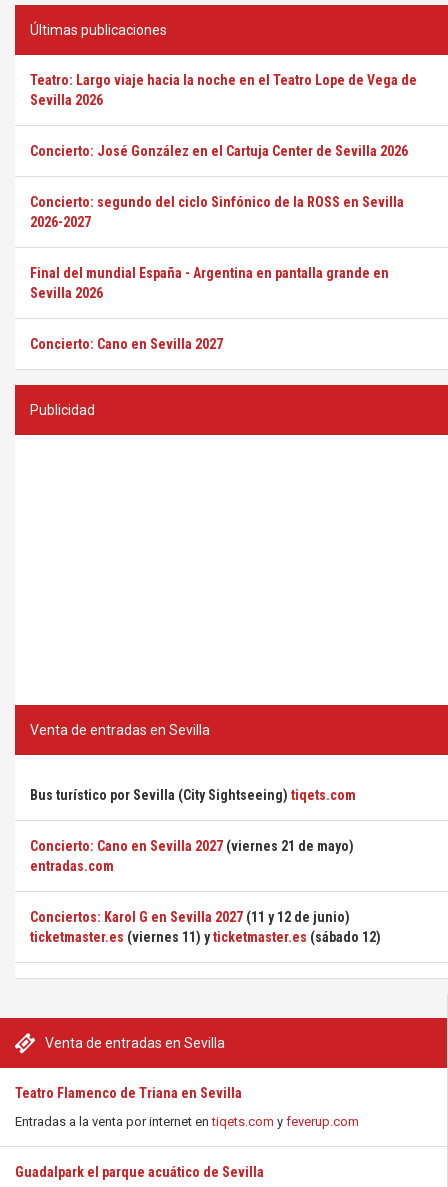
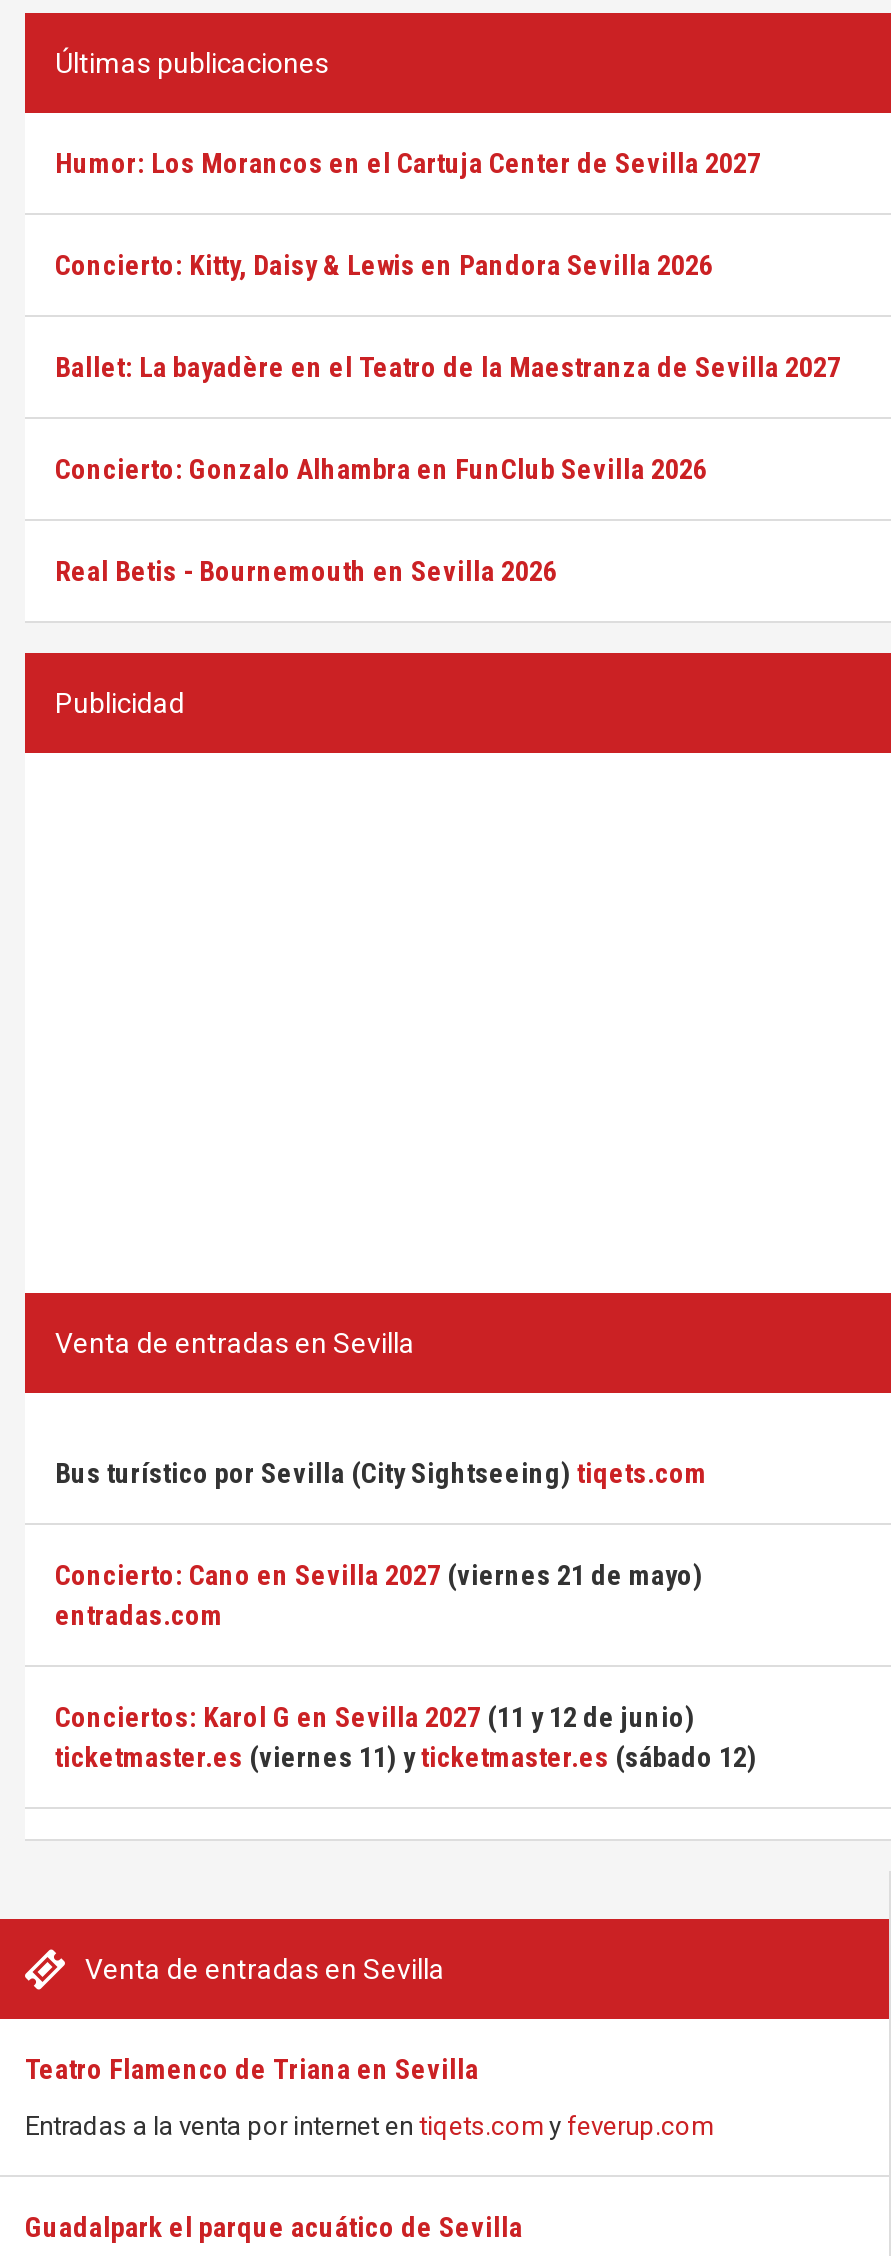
[30,72,417,108] Teatro: Largo viaje hacia la noche en el Teatro Lope de Vega de | Sevilla 2026 -> [55,147,761,179] Humor: Los Morancos en el Cartuja Center de Sevilla 2027
[30,143,408,159] Concierto: José González en el Cartuja Center de Sevilla 2026 -> [55,249,713,281] Concierto: Kitty, Daisy & Lewis en Pandora Sevilla 2026
[30,194,404,230] Concierto: segundo del ciclo Sinfónico de la ROSS en Sevilla | 2026-2027 -> [55,351,841,383] Ballet: La bayadère en el Teatro de la Maestranza de Sevilla 2027
[30,265,389,301] Final del mundial España - Argentina en pantalla grande en | Sevilla 2026 -> [55,453,707,485] Concierto: Gonzalo Alhambra en FunClub Sevilla 2026
[30,336,223,352] Concierto: Cano en Sevilla 2027 -> [55,555,557,587] Real Betis - Bournemouth en Sevilla 2026

